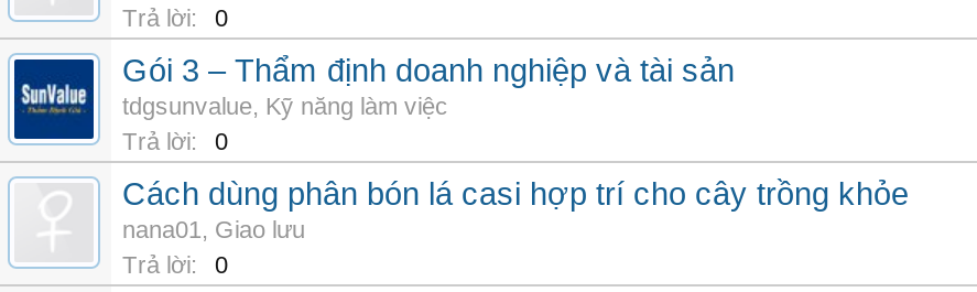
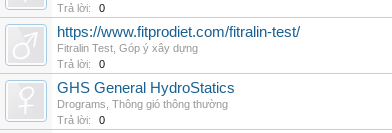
[12,57,96,141] [image] -> none
[122,53,735,119] Gói 3 – Thẩm định doanh nghiệp và tài sản | tdgsunvalue, Kỹ năng làm việc -> [57,24,300,54] https://www.fitprodiet.com/fitralin-test/ | Fitralin Test, Góp ý xây dựng
[122,176,909,242] Cách dùng phân bón lá casi hợp trí cho cây trồng khỏe | nana01, Giao lưu -> [57,80,235,110] GHS General HydroStatics | Drograms, Thông gió thông thường

